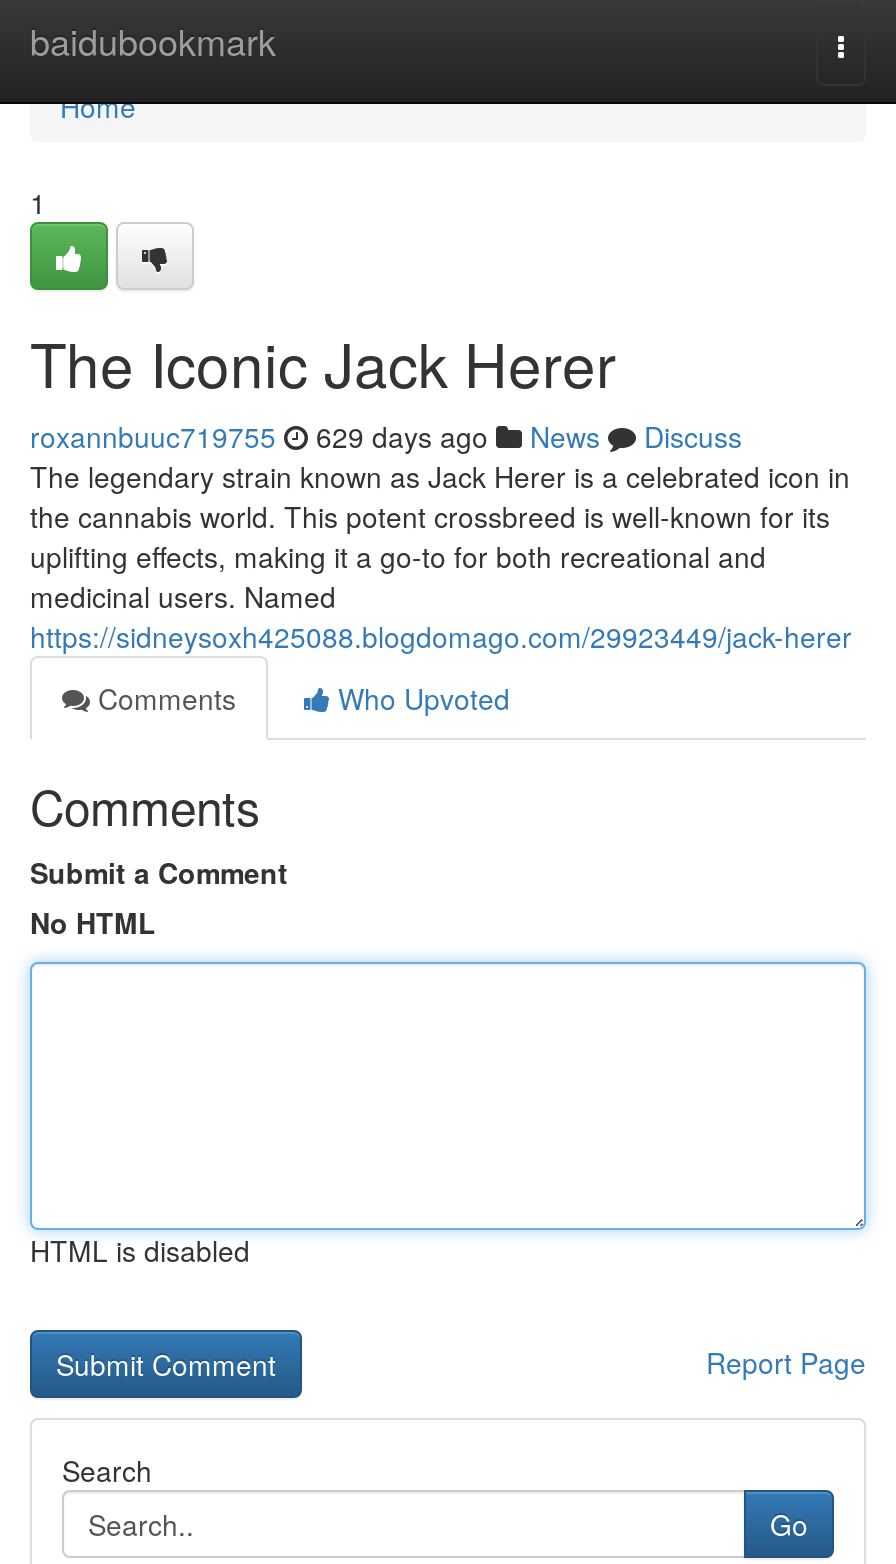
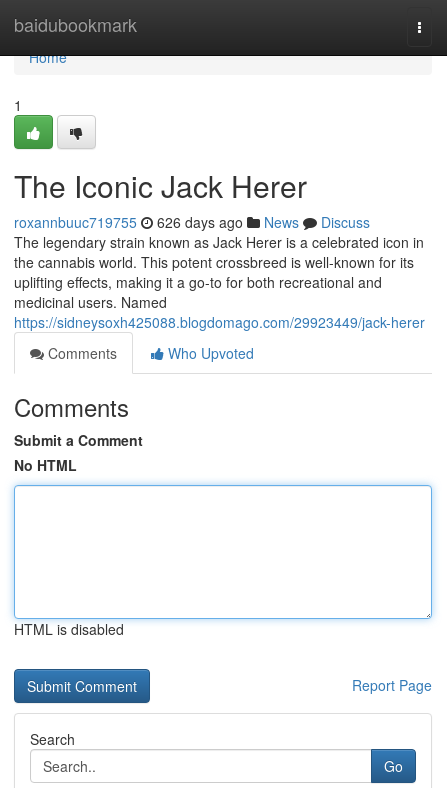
[30,416,742,456] roxannbuuc719755 629 days ago News Discuss -> [14,212,370,232] roxannbuuc719755 626 days ago News Discuss

